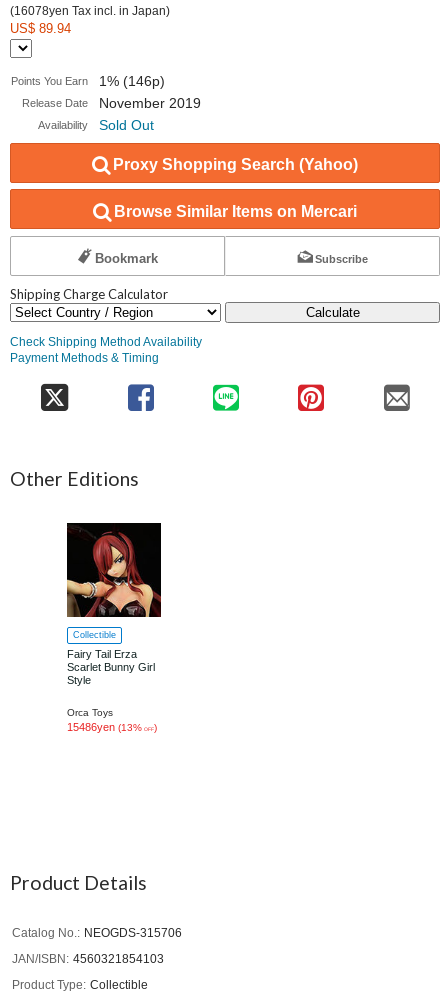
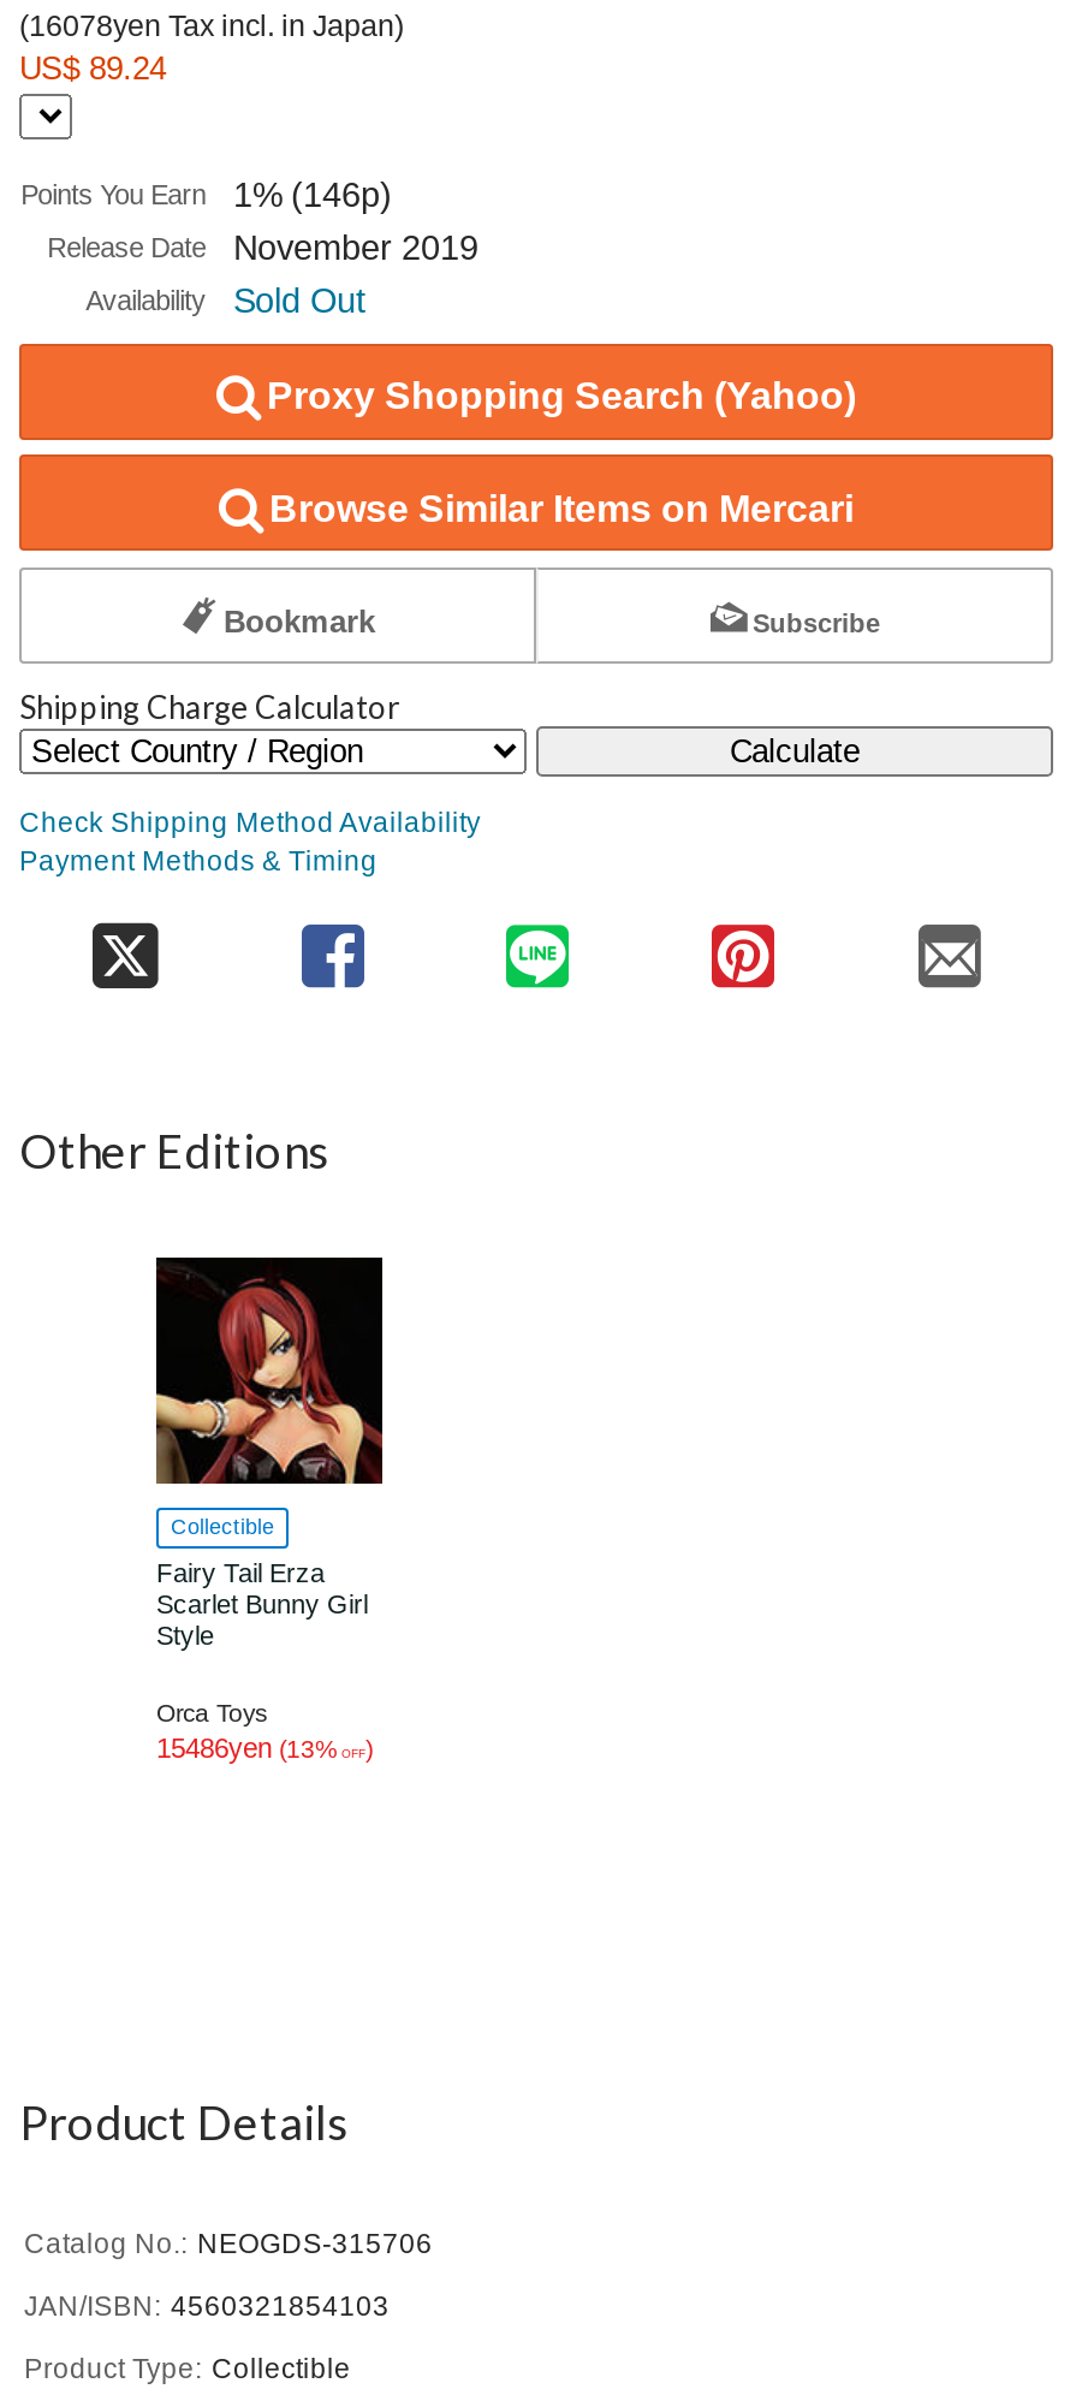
[10,20,71,35] US$ 89.94 -> [19,49,166,85] US$ 89.24

